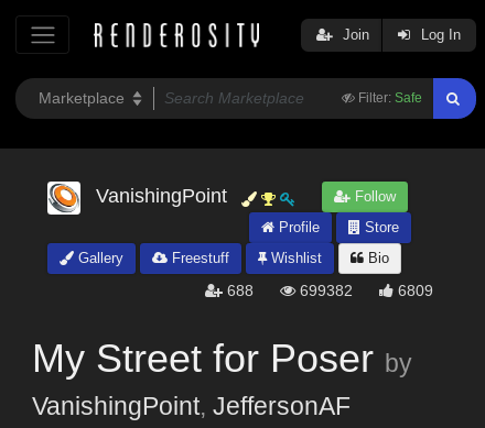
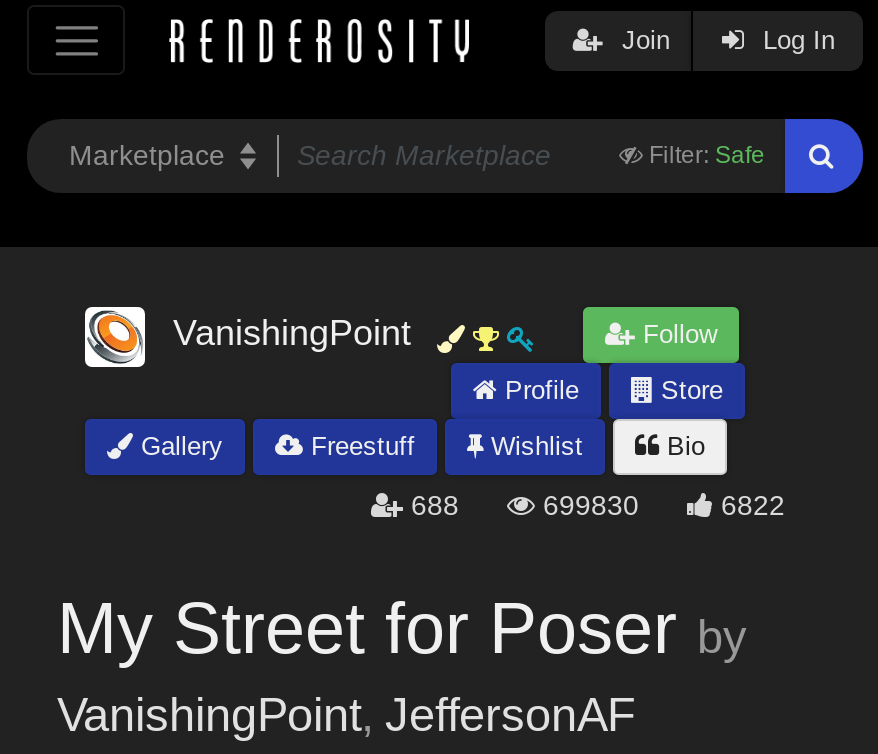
[295,282,353,299] 699382 -> [535,489,639,521] 699830
[394,282,433,299] 6809 -> [713,489,785,521] 6822

